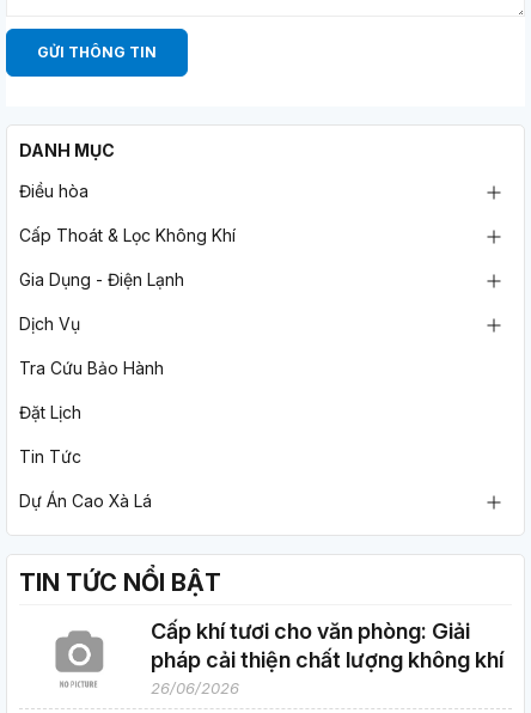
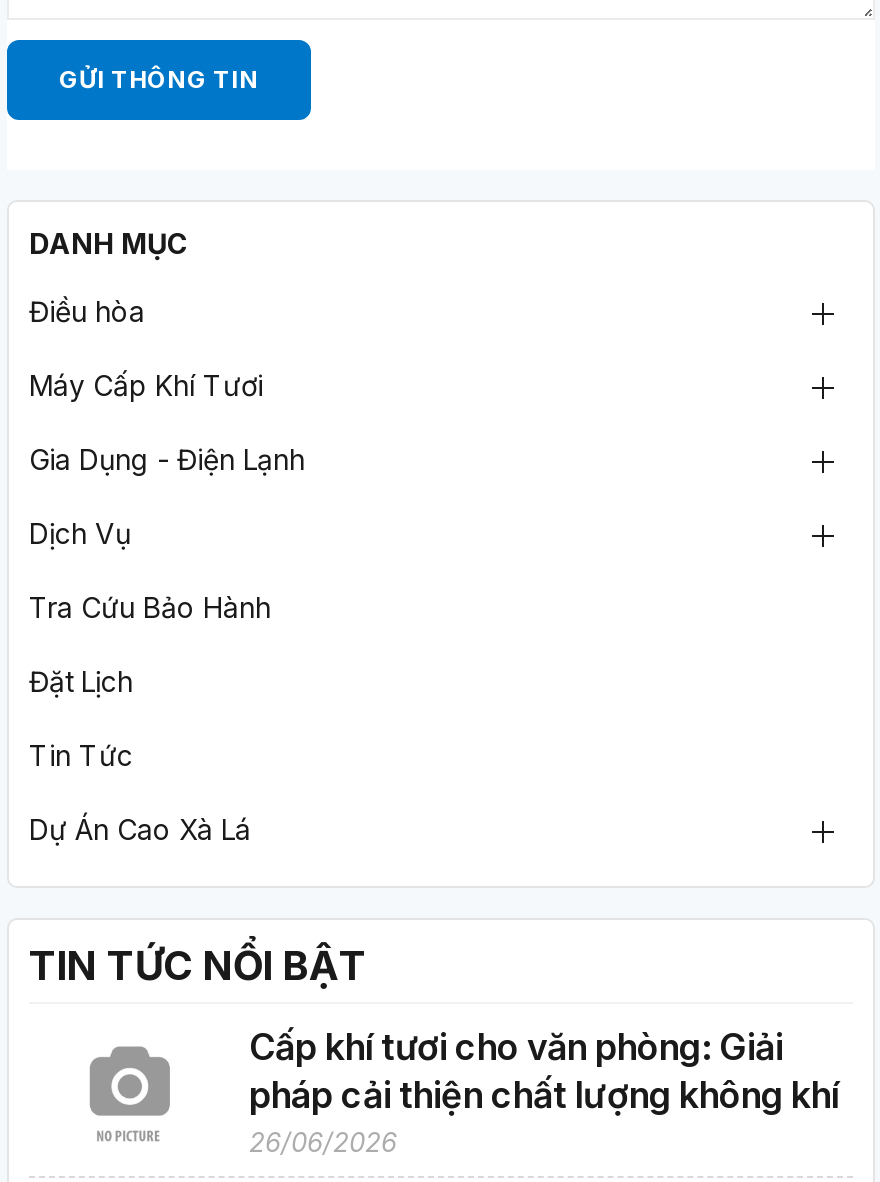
[19,225,236,245] Cấp Thoát & Lọc Không Khí -> [29,368,263,402] Máy Cấp Khí Tươi

